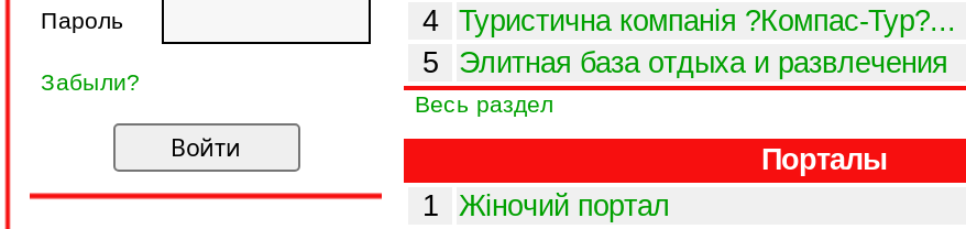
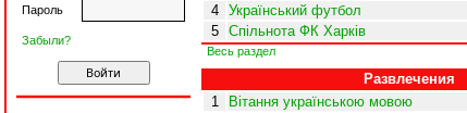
[459,4,956,37] Туристична компанія ?Компас-Тур?... -> [229,2,361,18] Український футбол
[459,46,947,79] Элитная база отдыха и развлечения -> [229,23,366,39] Спільнота ФК Харків
[761,143,887,176] Порталы -> [364,71,455,87] Развлечения
[459,189,670,222] Жіночий портал -> [229,93,413,110] Вітання українською мовою

